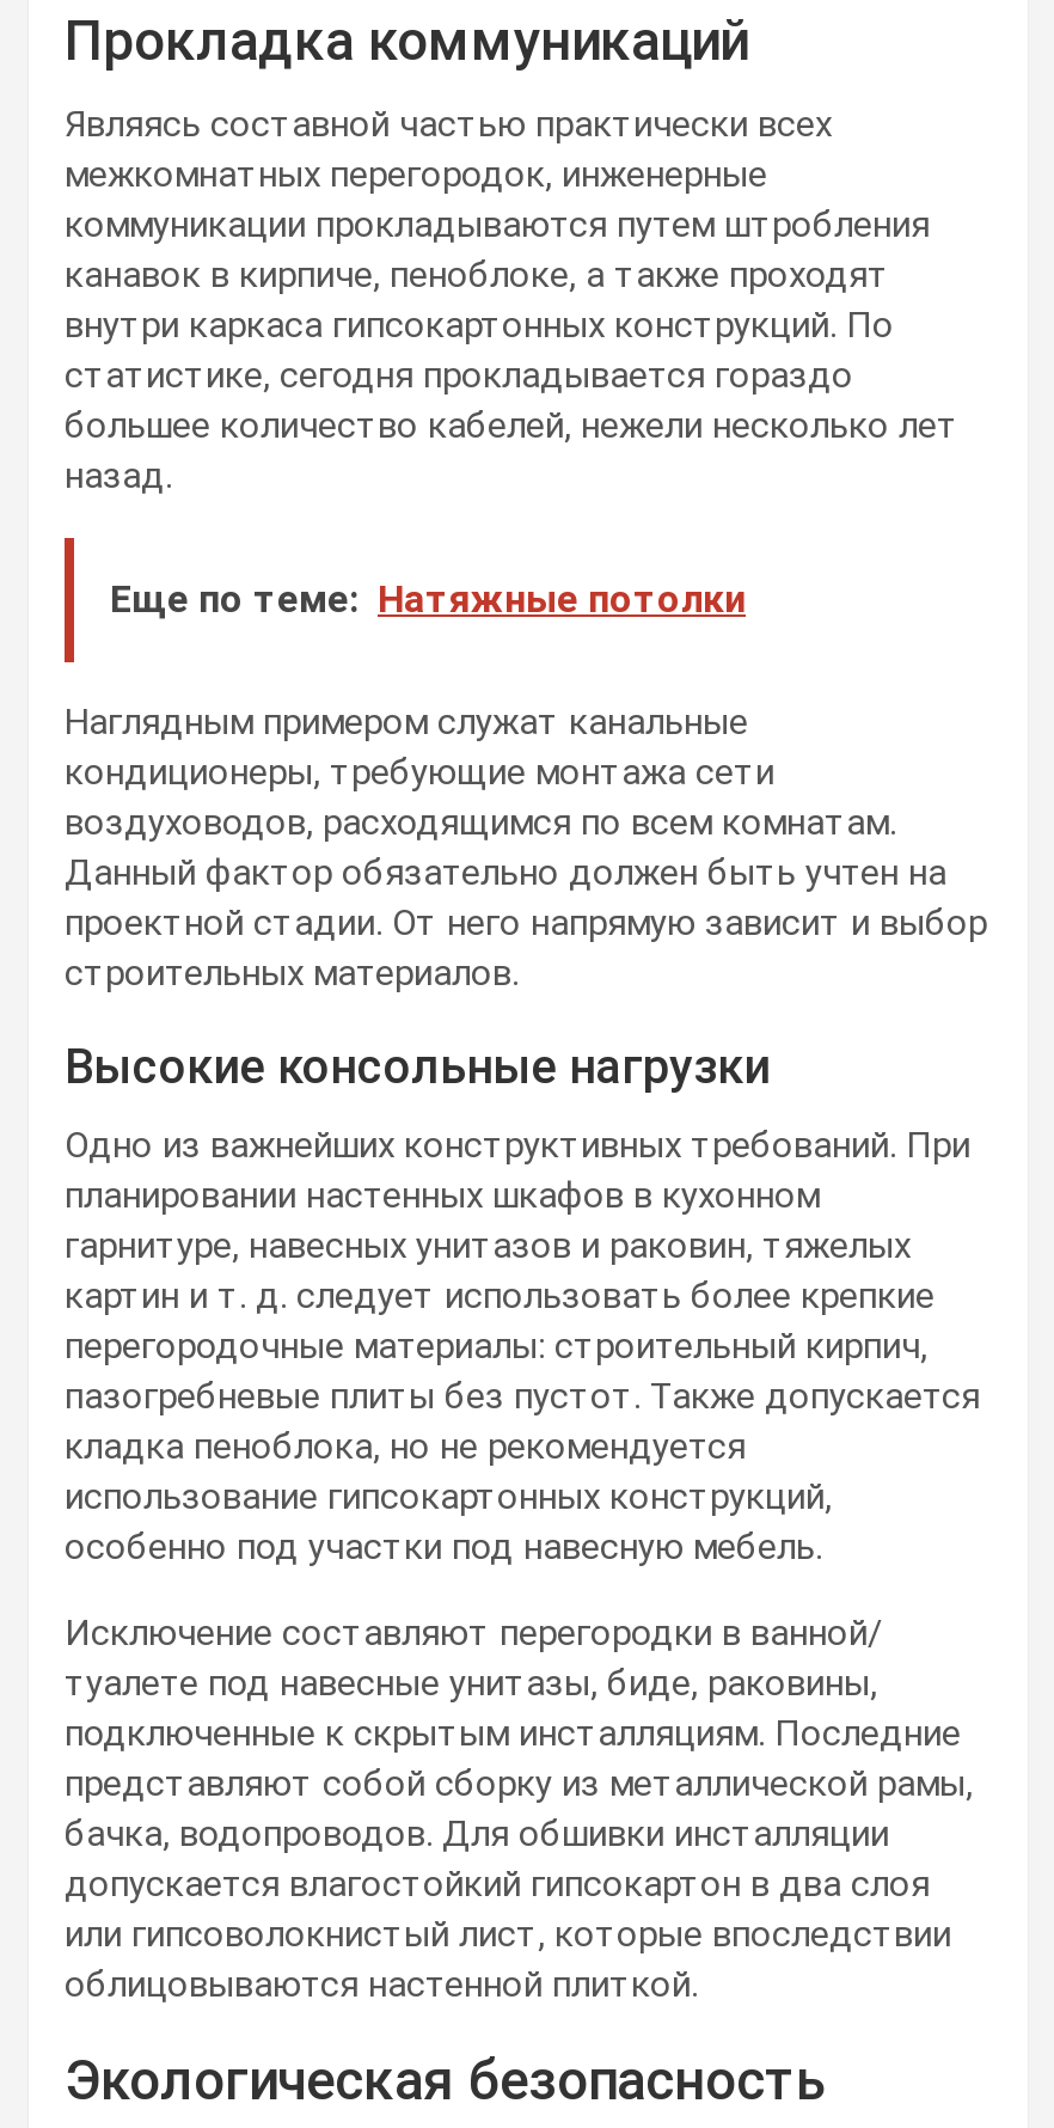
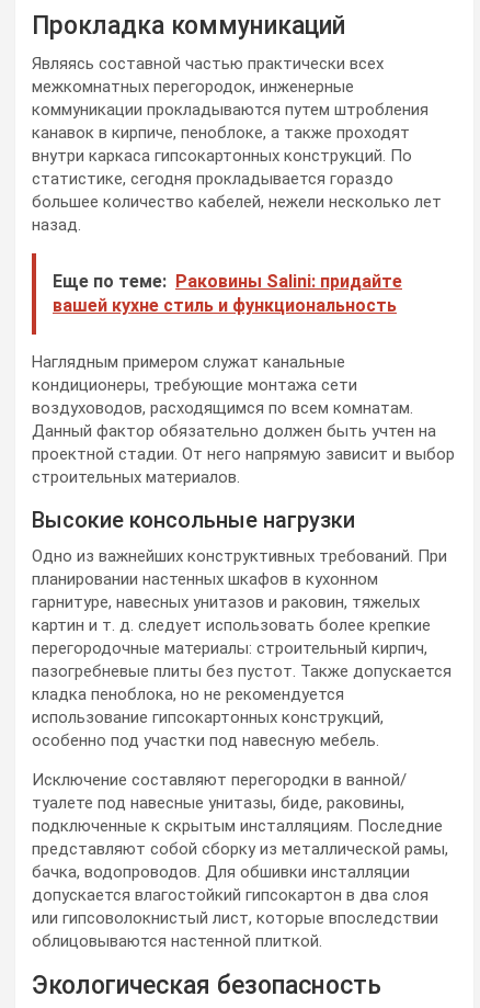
[110,577,746,623] Еще по теме: Натяжные потолки -> [53,271,402,316] Еще по теме: Раковины Salini: придайте | вашей кухне стиль и функциональность

